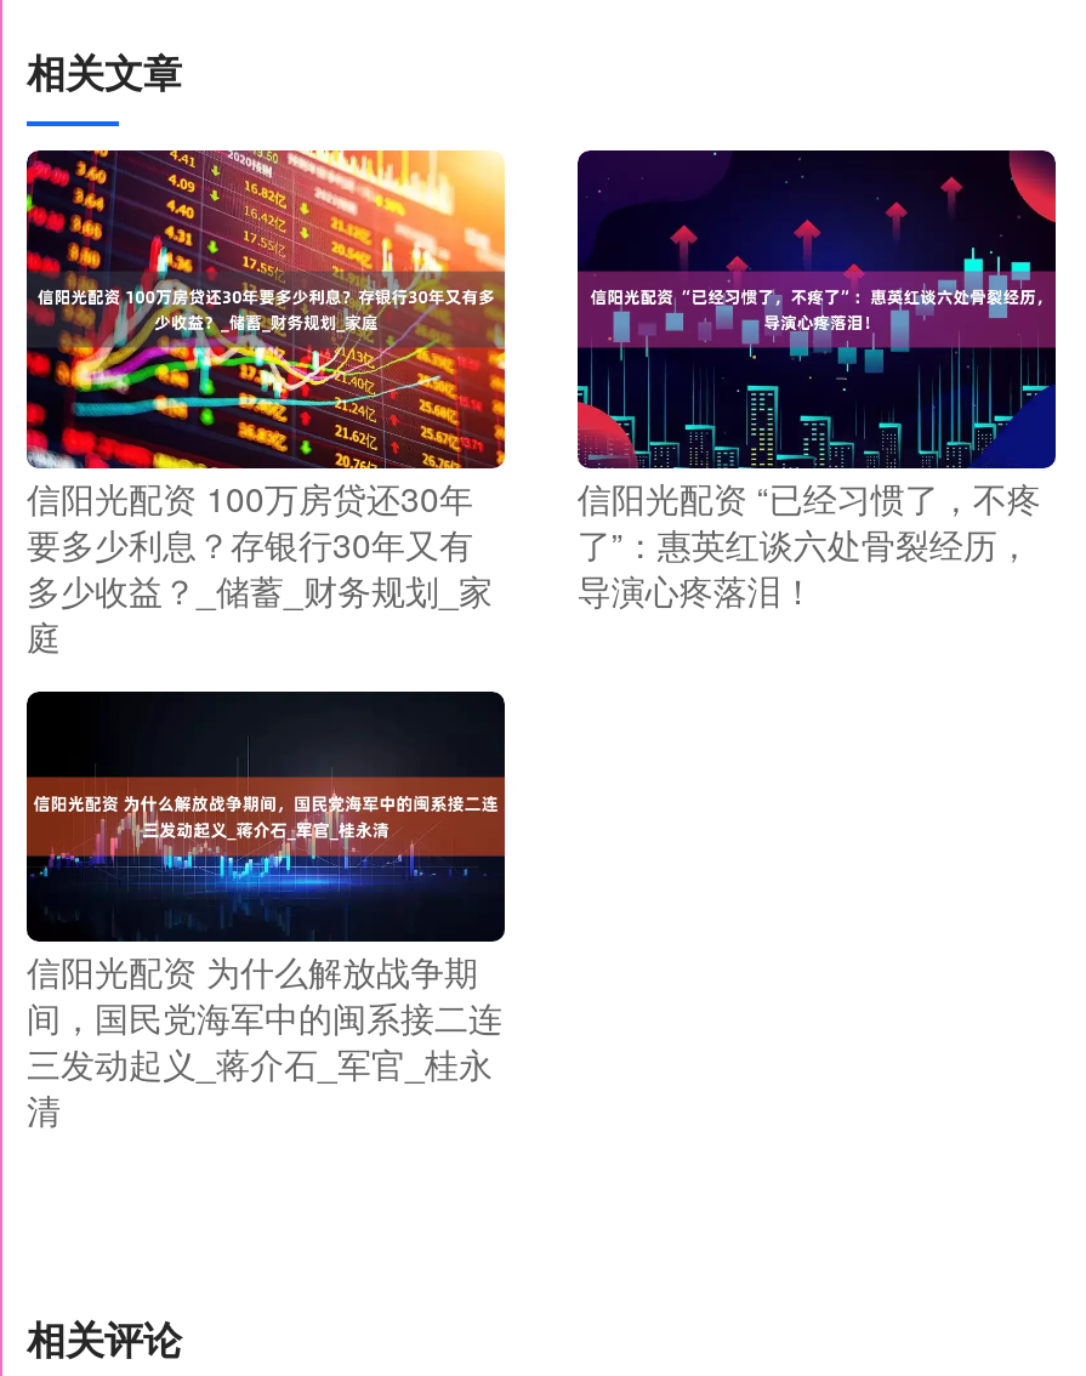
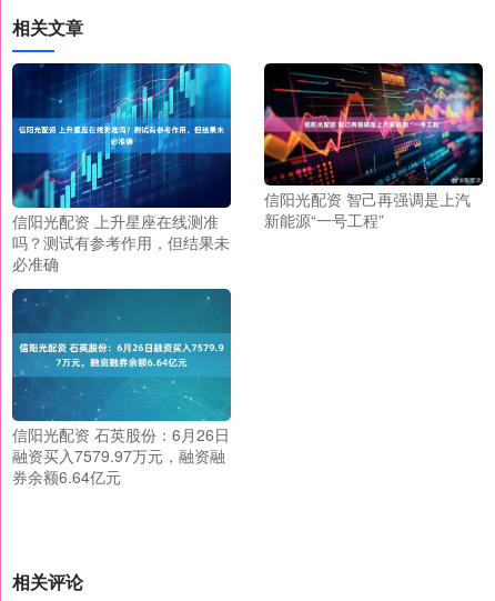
[24,148,507,660] [image] | 信阳光配资 100万房贷还30年 | 要多少利息？存银行30年又有 | 多少收益？_储蓄_财务规划_家 | 庭 -> [11,62,232,275] [image] | 信阳光配资 上升星座在线测准 | 吗？测试有参考作用，但结果未 | 必准确
[575,148,1058,614] [image] | 信阳光配资 “已经习惯了，不疼 | 了”：惠英红谈六处骨裂经历， | 导演心疼落泪！ -> [263,62,484,232] [image] | 信阳光配资 智己再强调是上汽 | 新能源“一号工程”
[24,689,507,1132] [image] | 信阳光配资 为什么解放战争期 | 间，国民党海军中的闽系接二连 | 三发动起义_蒋介石_军官_桂永 | 清 -> [11,288,232,487] [image] | 信阳光配资 石英股份：6月26日 | 融资买入7579.97万元，融资融 | 券余额6.64亿元

